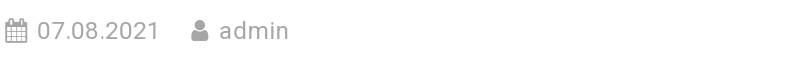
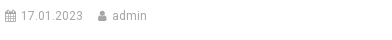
[37,18,161,46] 07.08.2021 -> [21,9,83,23] 17.01.2023

